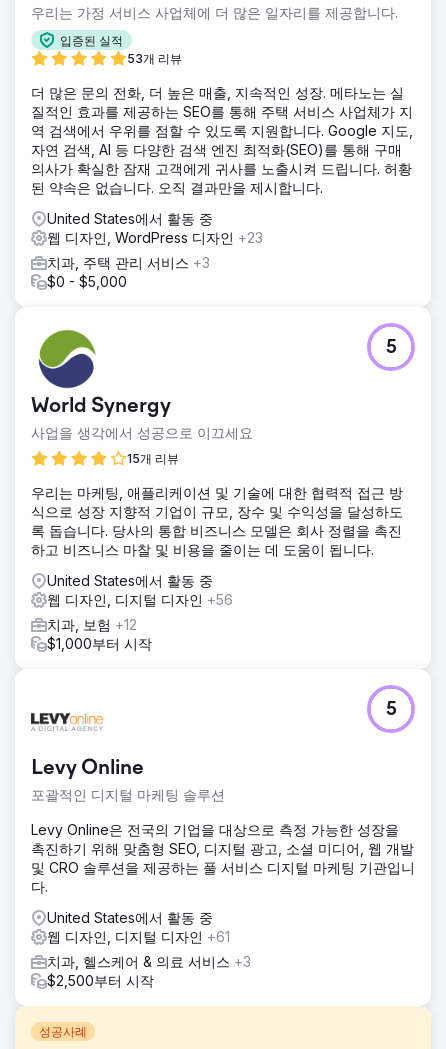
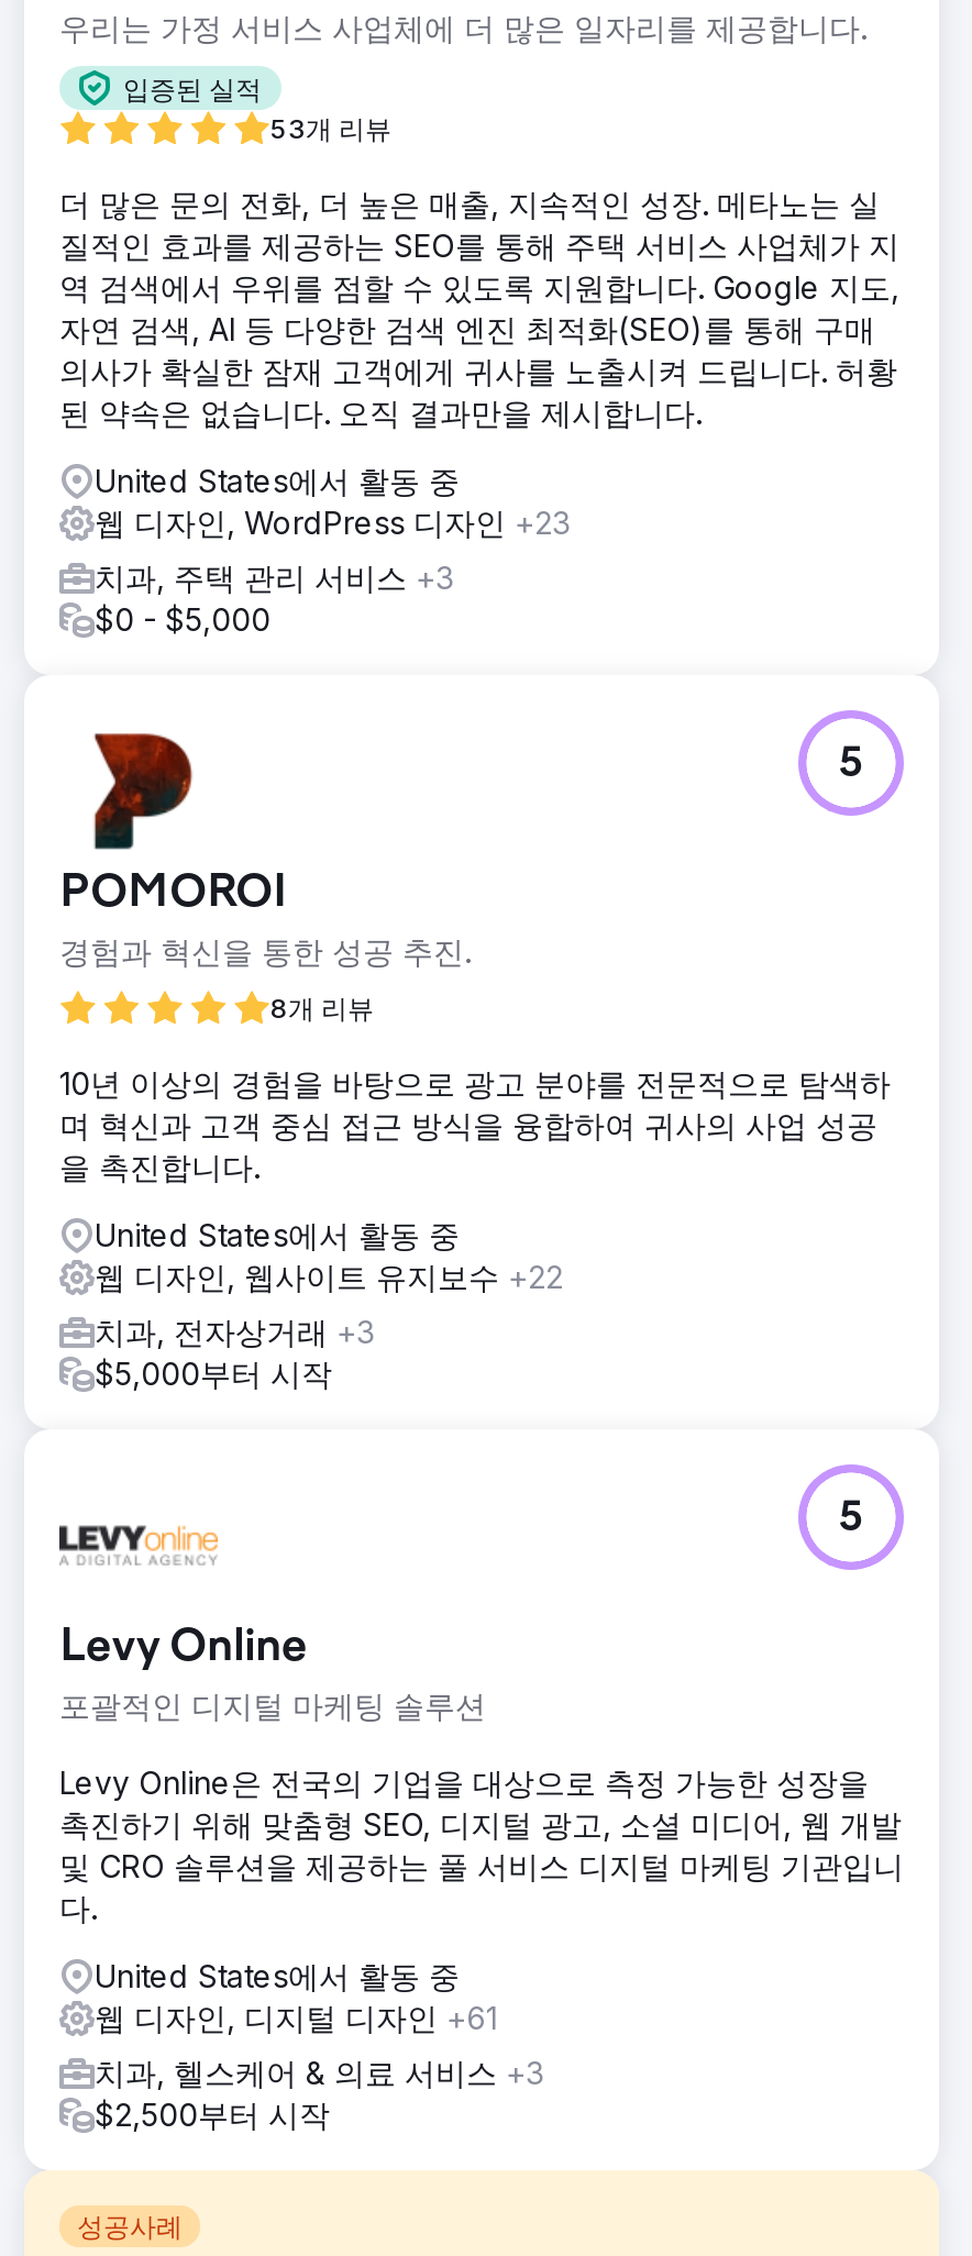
[31,329,253,441] [image] | World Synergy | 사업을 생각에서 성공으로 이끄세요 -> [59,726,471,970] [image] | POMOROI | 경험과 혁신을 통한 성공 추진.
[127,451,179,466] 15개 리뷰 -> [270,992,374,1025] 8개 리뷰
[31,484,403,558] 우리는 마케팅, 애플리케이션 및 기술에 대한 협력적 접근 방 | 식으로 성장 지향적 기업이 규모, 장수 및 수익성을 달성하도 | 록 돕습니다. 당사의 통합 비즈니스 모델은 회사 정렬을 촉진 | 하고 비즈니스 마찰 및 비용을 줄이는 데 도움이 됩니다. -> [59,1064,891,1185] 10년 이상의 경험을 바탕으로 광고 분야를 전문적으로 탐색하 | 며 혁신과 고객 중심 접근 방식을 융합하여 귀사의 사업 성공 | 을 촉진합니다.
[47,591,233,608] 웹 디자인, 디지털 디자인 +56 -> [95,1258,563,1295] 웹 디자인, 웹사이트 유지보수 +22
[47,616,137,633] 치과, 보험 +12 -> [95,1313,374,1350] 치과, 전자상거래 +3
[47,635,152,652] $1,000부터 시작 -> [95,1354,332,1392] $5,000부터 시작

